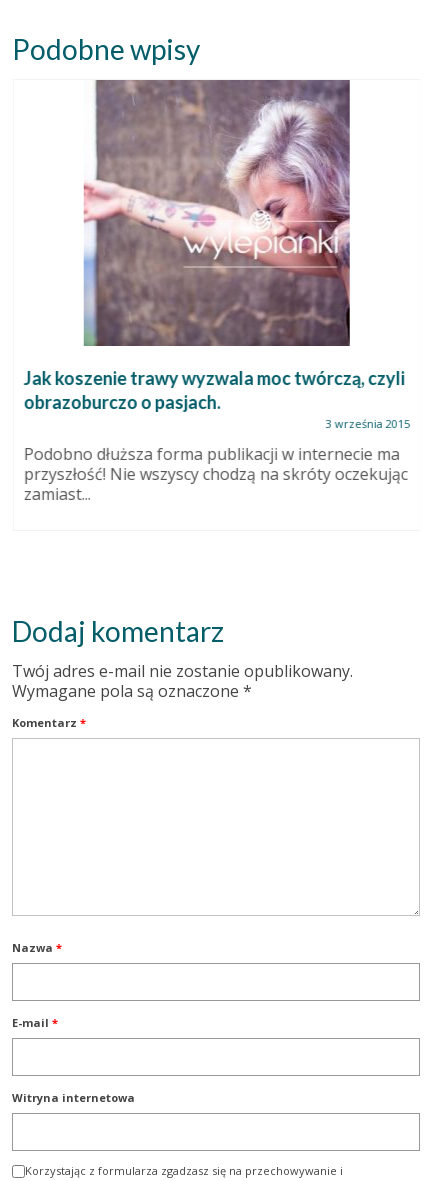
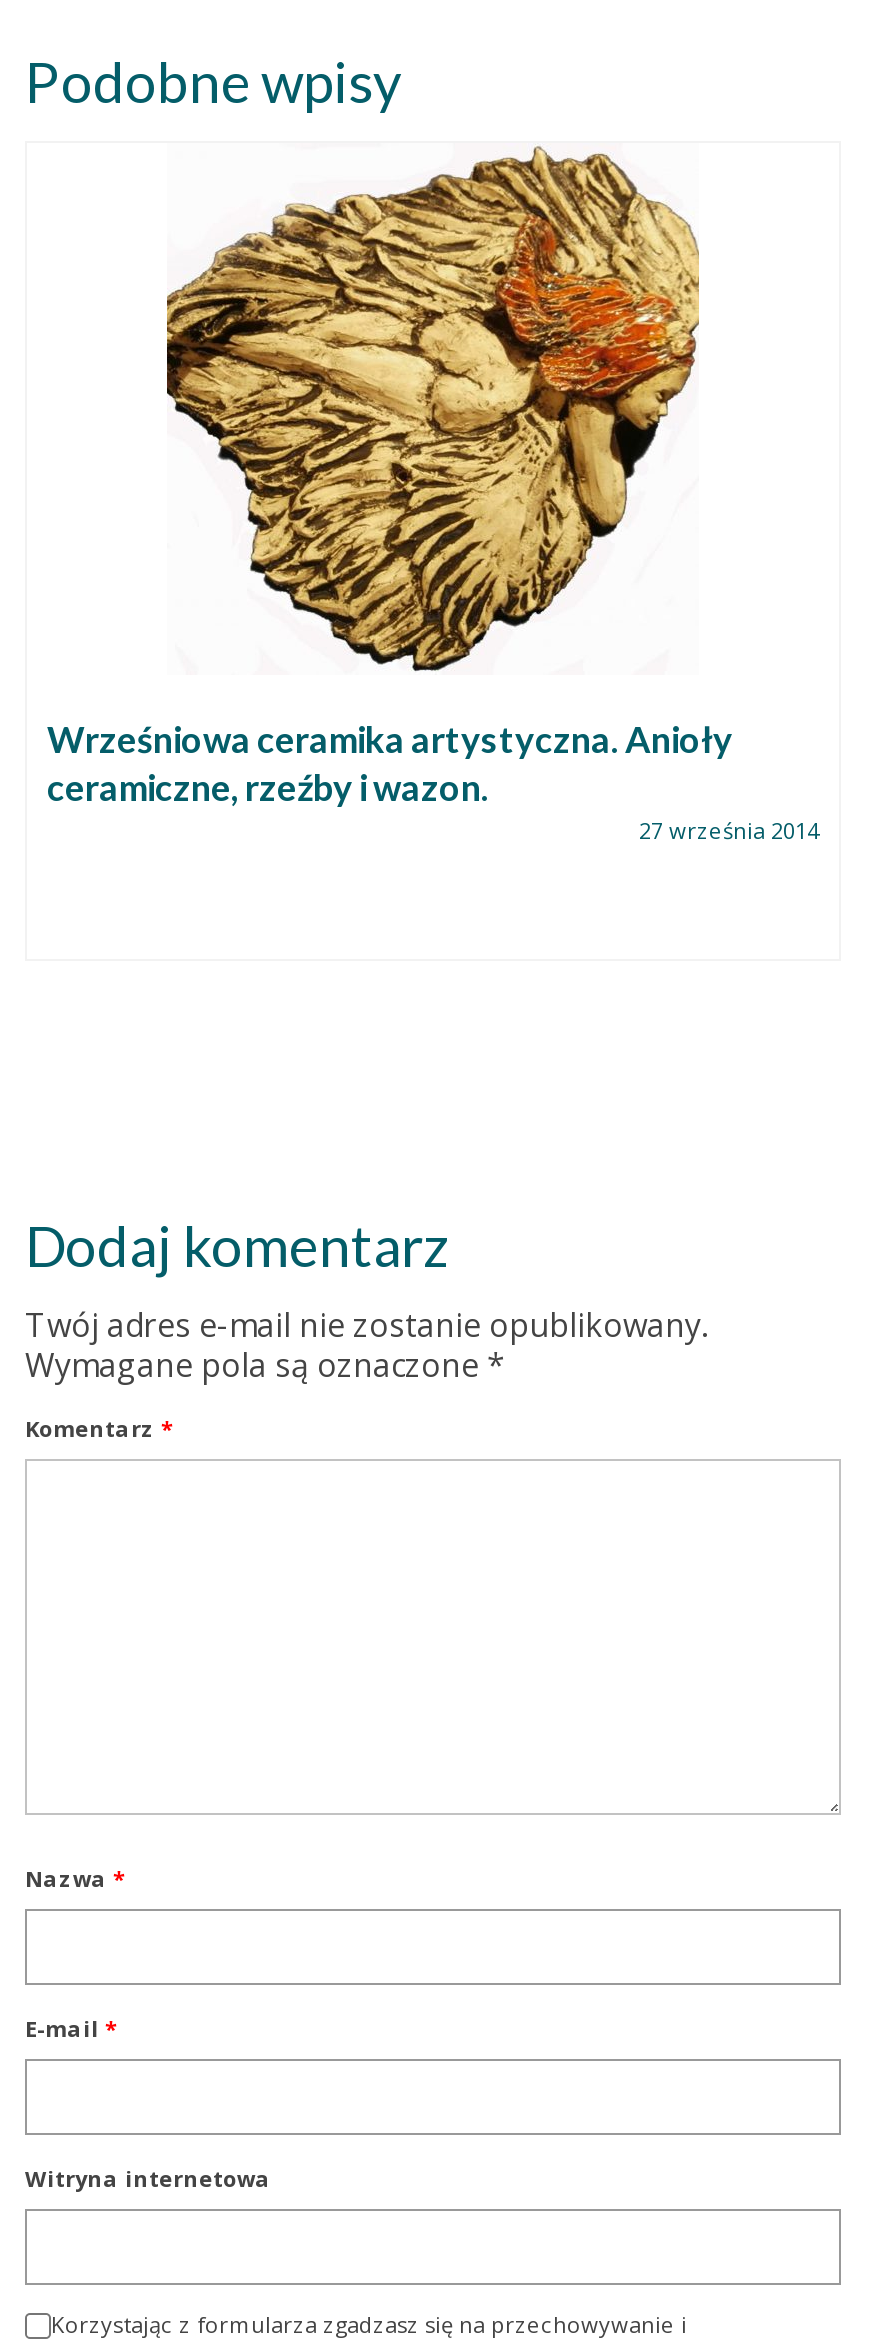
[23,79,409,505] [image] | Jak koszenie trawy wyzwala moc twórczą, czyli | obrazoburczo o pasjach. | 3 września 2015 | Podobno dłuższa forma publikacji w internecie ma | przyszłość! Nie wszyscy chodzą na skróty oczekując | zamiast... -> [47,143,819,845] [image] | Wrześniowa ceramika artystyczna. Anioły | ceramiczne, rzeźby i wazon. | 27 września 2014

